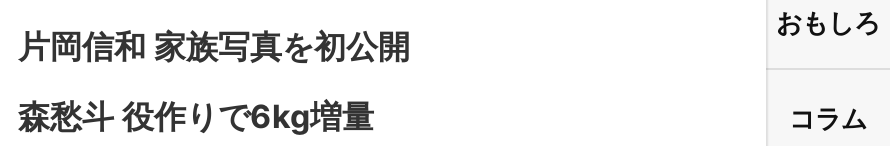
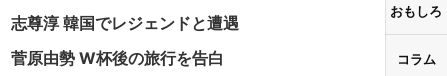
[18,26,410,66] 片岡信和 家族写真を初公開 -> [11,13,239,33] 志尊淳 韓国でレジェンドと遭遇
[18,96,374,136] 森愁斗 役作りで6kg増量 -> [11,48,224,68] 菅原由勢 W杯後の旅行を告白

